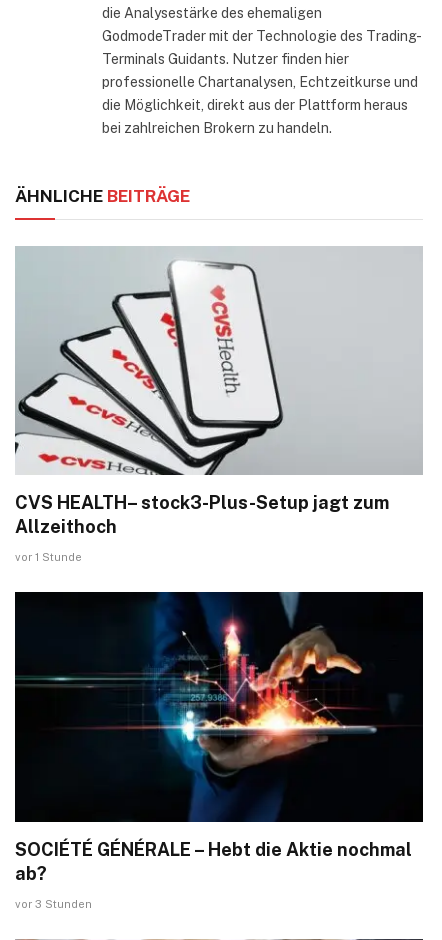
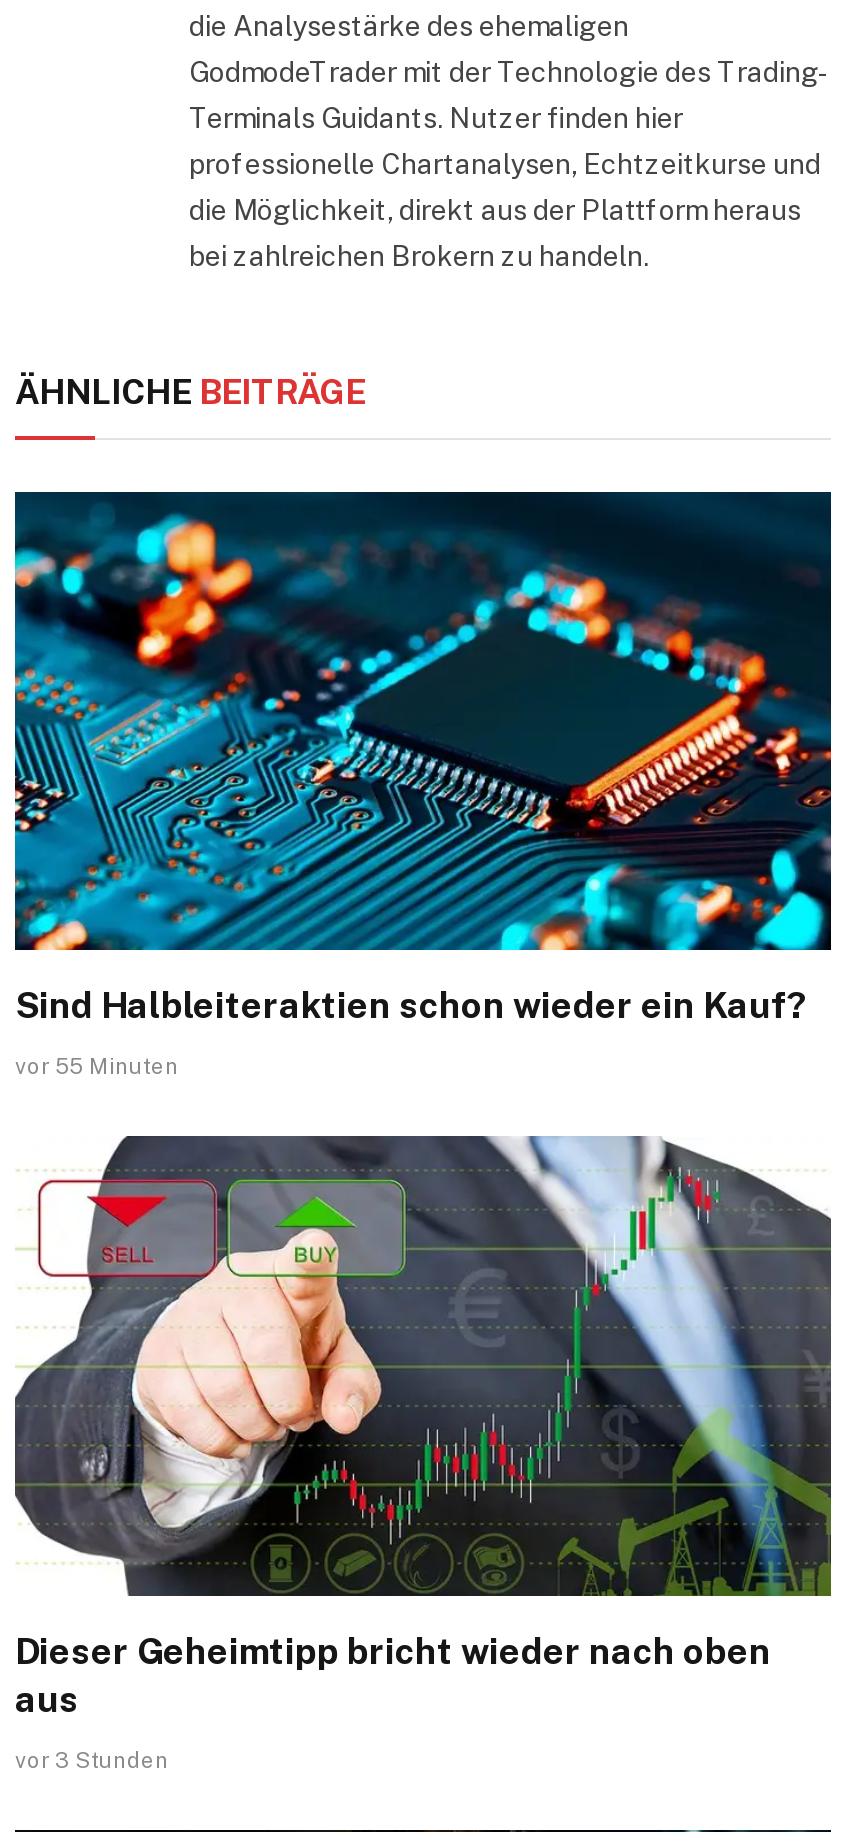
[15,246,423,537] [image] | CVS HEALTH– stock3-Plus-Setup jagt zum | Allzeithoch -> [13,490,833,1026] [image] | Sind Halbleiteraktien schon wieder ein Kauf?
[15,551,82,563] vor 1 Stunde -> [15,1054,179,1078] vor 55 Minuten
[14,591,424,884] [image] | SOCIÉTÉ GÉNÉRALE – Hebt die Aktie nochmal | ab? -> [15,1134,833,1719] [image] | Dieser Geheimtipp bricht wieder nach oben | aus

